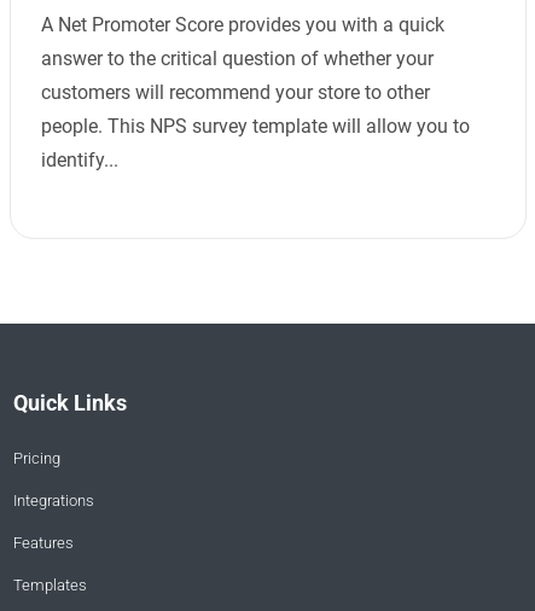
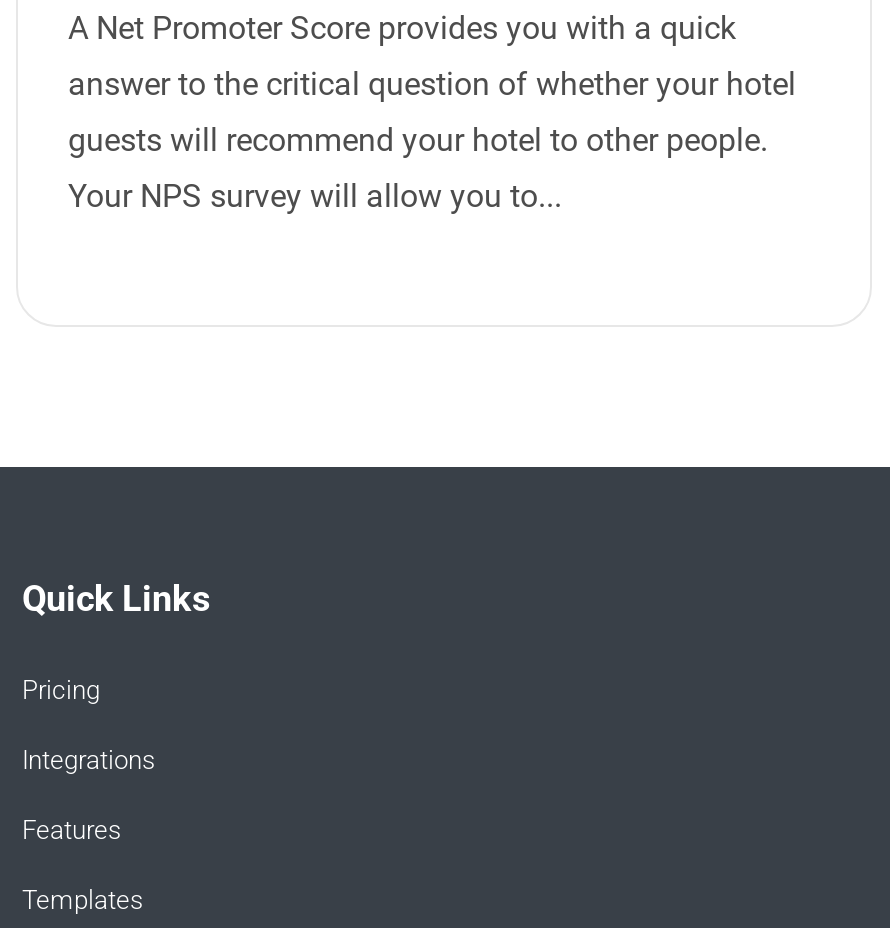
[41,47,470,171] answer to the critical question of whether your | customers will recommend your store to other | people. This NPS survey template will allow you to | identify... -> [68,65,796,215] answer to the critical question of whether your hotel | guests will recommend your hotel to other people. | Your NPS survey will allow you to...

